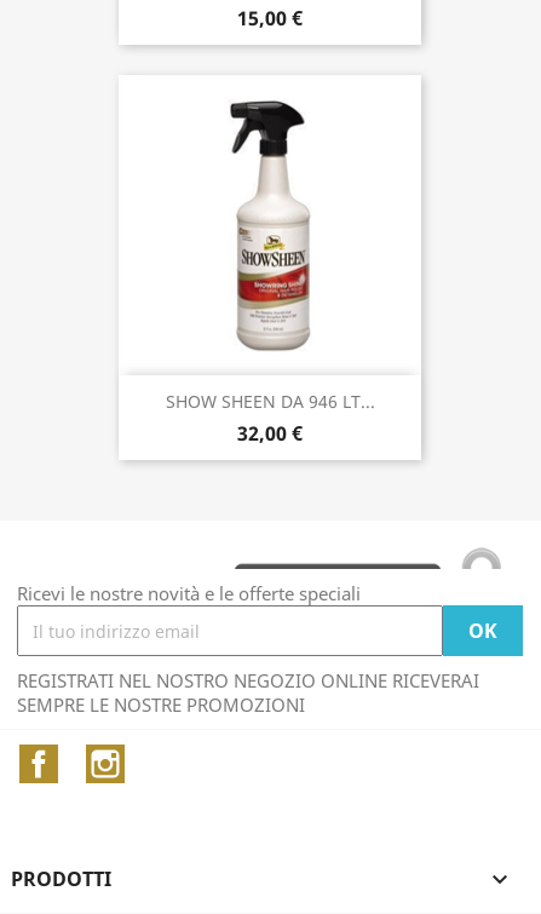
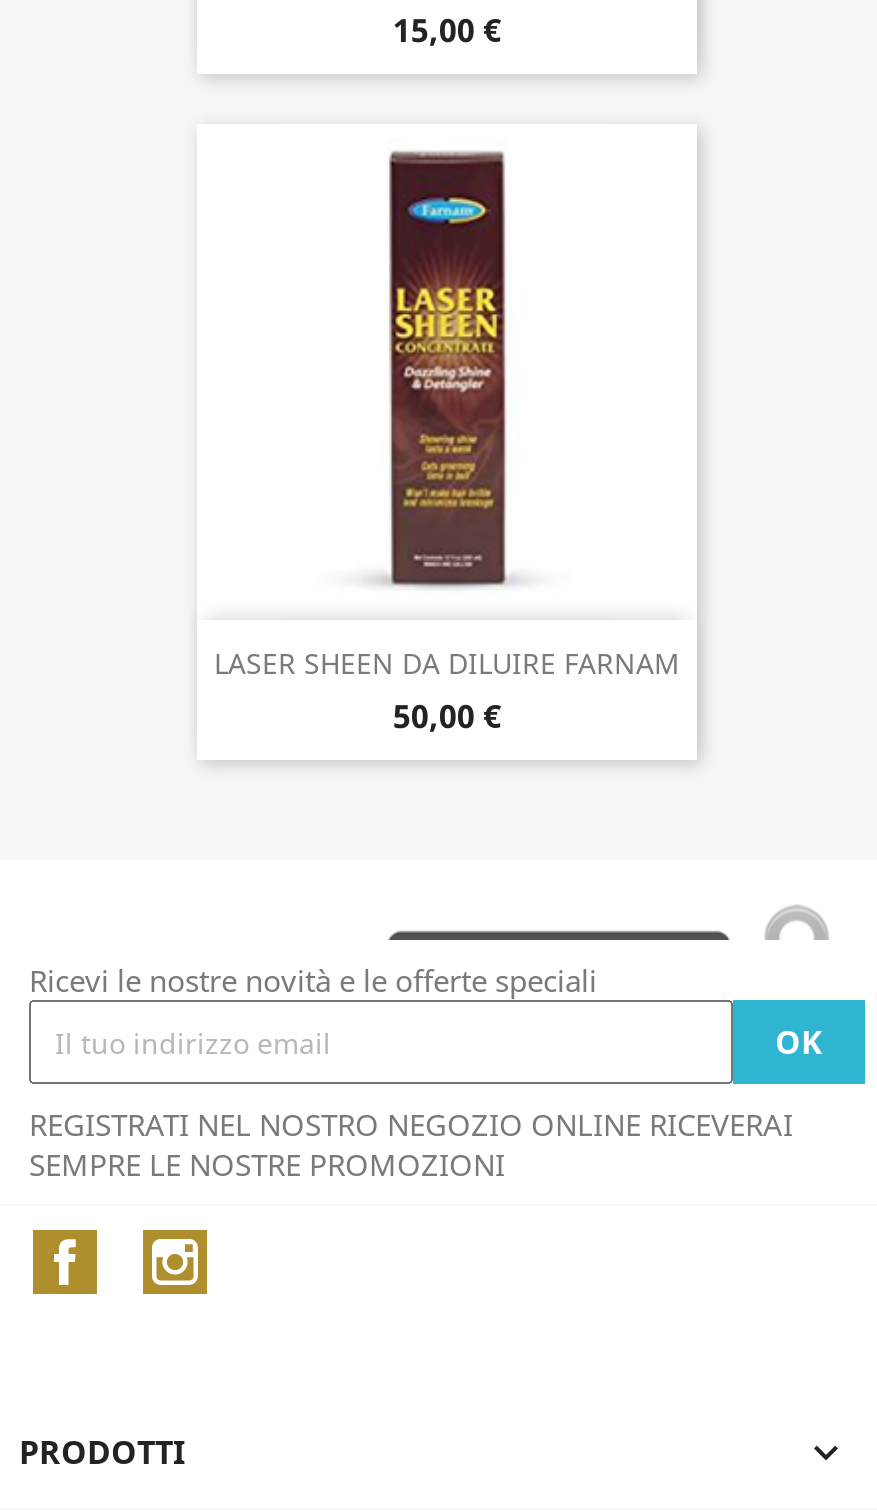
[165,92,375,413] [image] | SHOW SHEEN DA 946 LT... -> [214,150,680,682] [image] | LASER SHEEN DA DILUIRE FARNAM
[237,420,303,447] 32,00 € -> [393,694,501,738] 50,00 €

